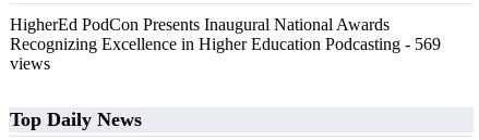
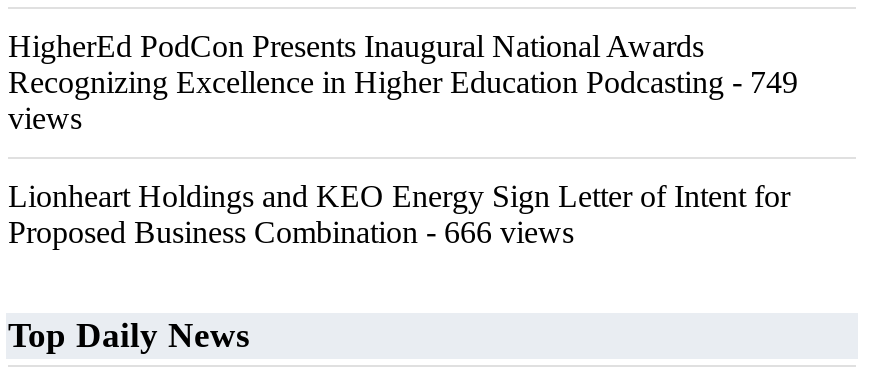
[10,35,441,53] Recognizing Excellence in Higher Education Podcasting - 569 -> [8,65,798,99] Recognizing Excellence in Higher Education Podcasting - 749
none -> [8,179,790,249] Lionheart Holdings and KEO Energy Sign Letter of Intent for | Proposed Business Combination - 666 views

